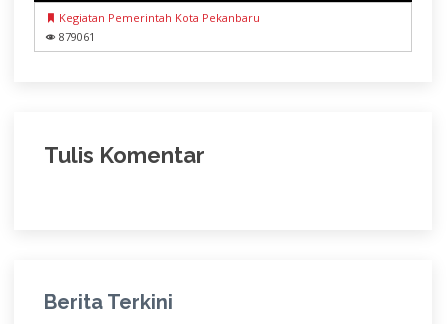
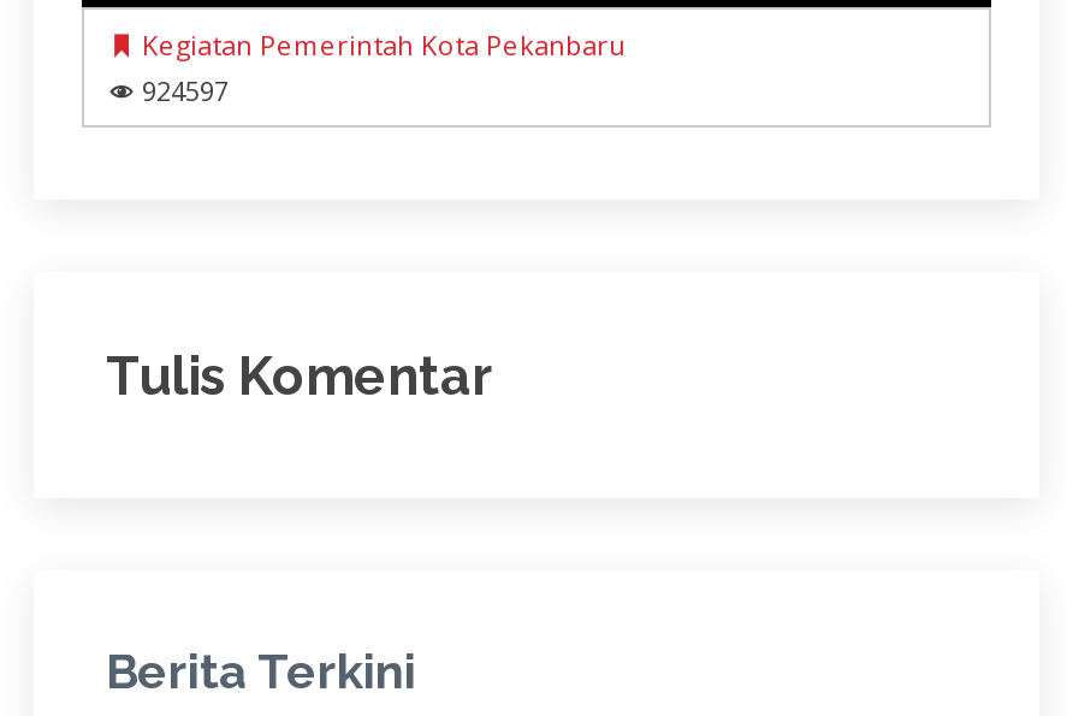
[56,29,95,44] 879061 -> [135,72,229,108] 924597

